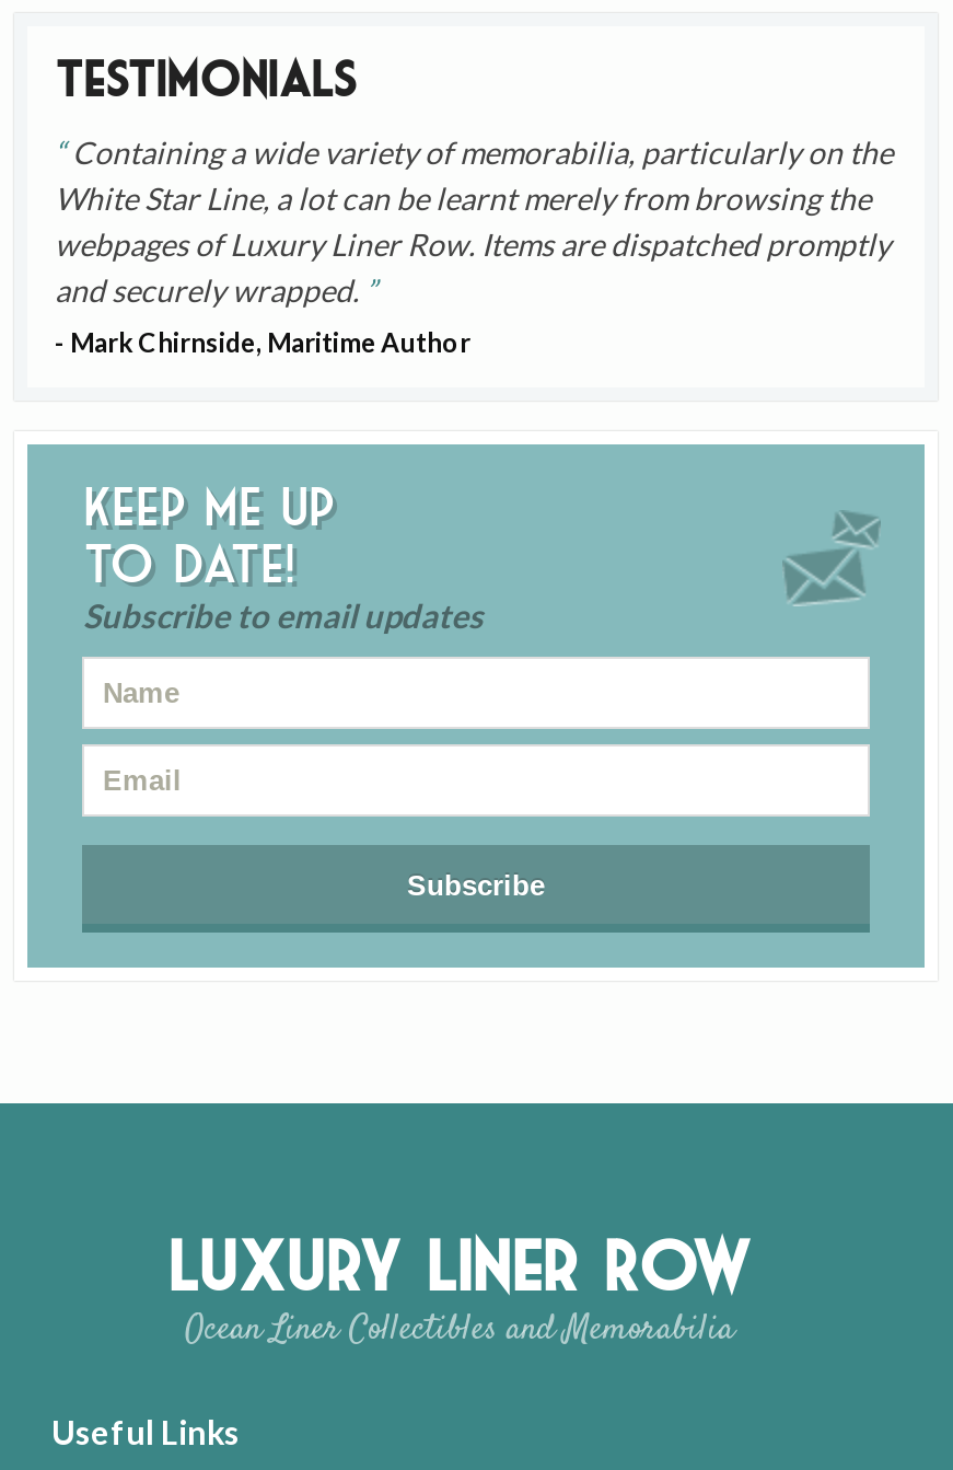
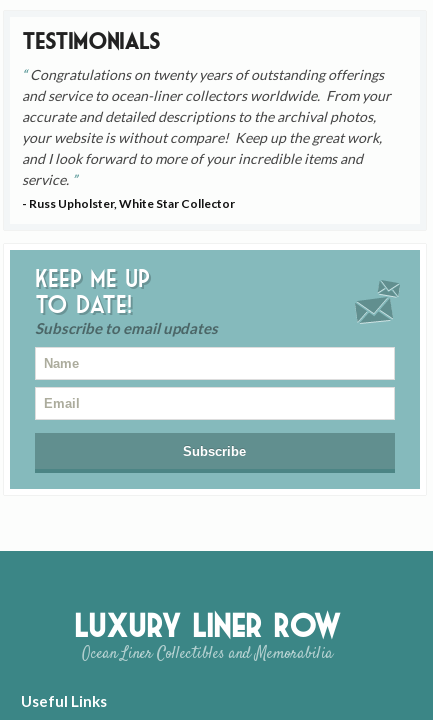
[54,134,893,358] Containing a wide variety of memorabilia, particularly on the | White Star Line, a lot can be learnt merely from browsing the | webpages of Luxury Liner Row. Items are dispatched promptly | and securely wrapped. | - Mark Chirnside, Maritime Author -> [22,66,391,211] Congratulations on twenty years of outstanding offerings | and service to ocean-liner collectors worldwide. From your | accurate and detailed descriptions to the archival photos, | your website is without compare! Keep up the great work, | and I look forward to more of your incredible items and | service. | - Russ Upholster, White Star Collector

